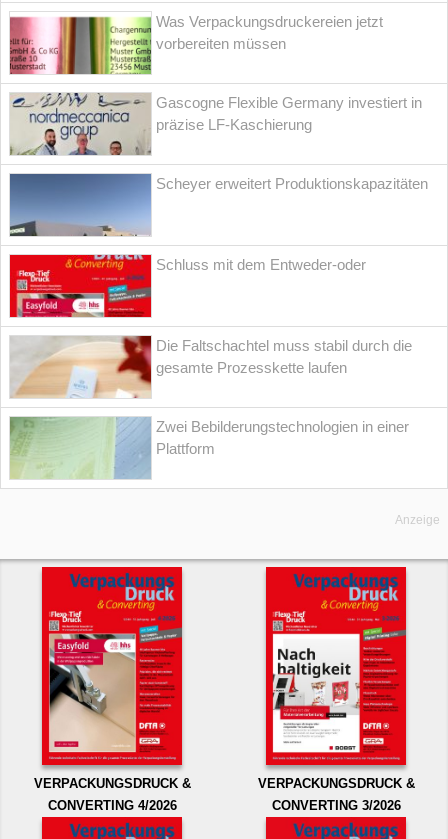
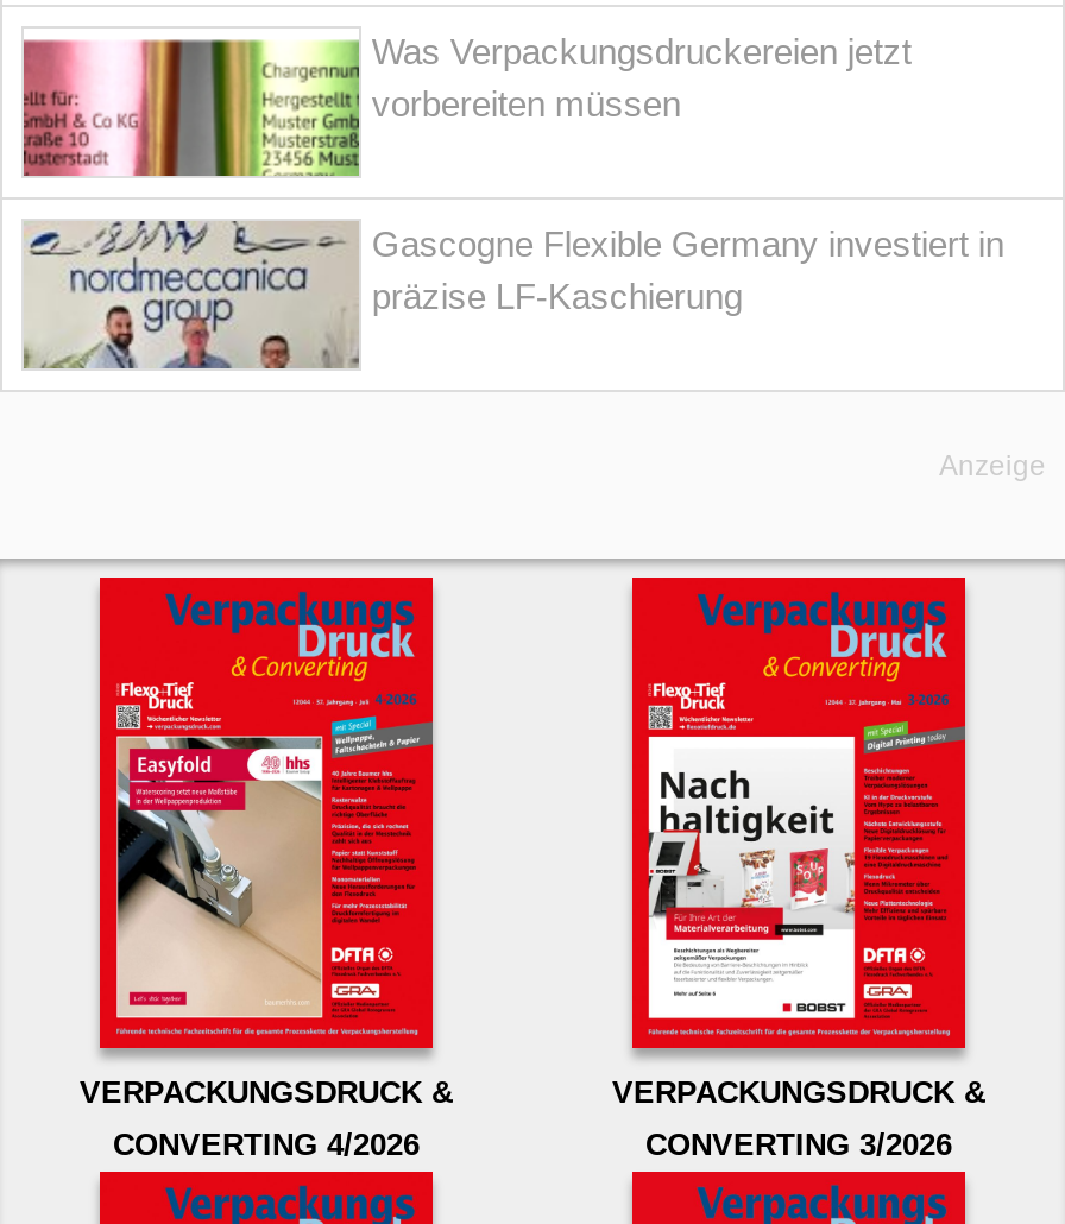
[9,173,428,236] [image] | Scheyer erweitert Produktionskapazitäten -> none
[9,254,366,318] [image] | Schluss mit dem Entweder-oder -> none
[11,335,412,457] [image] | Die Faltschachtel muss stabil durch die | gesamte Prozesskette laufen | Zwei Bebilderungstechnologien in einer | Plattform -> none
[10,417,150,479] [image] -> none

